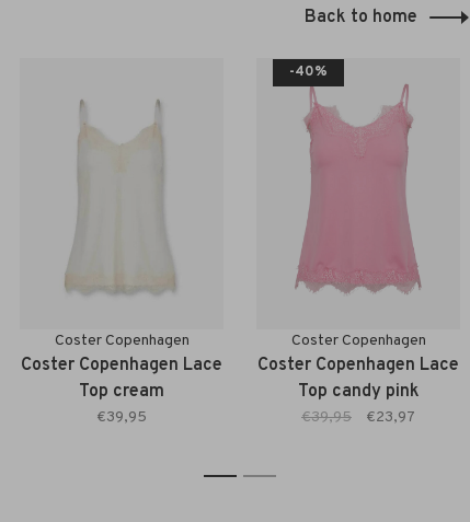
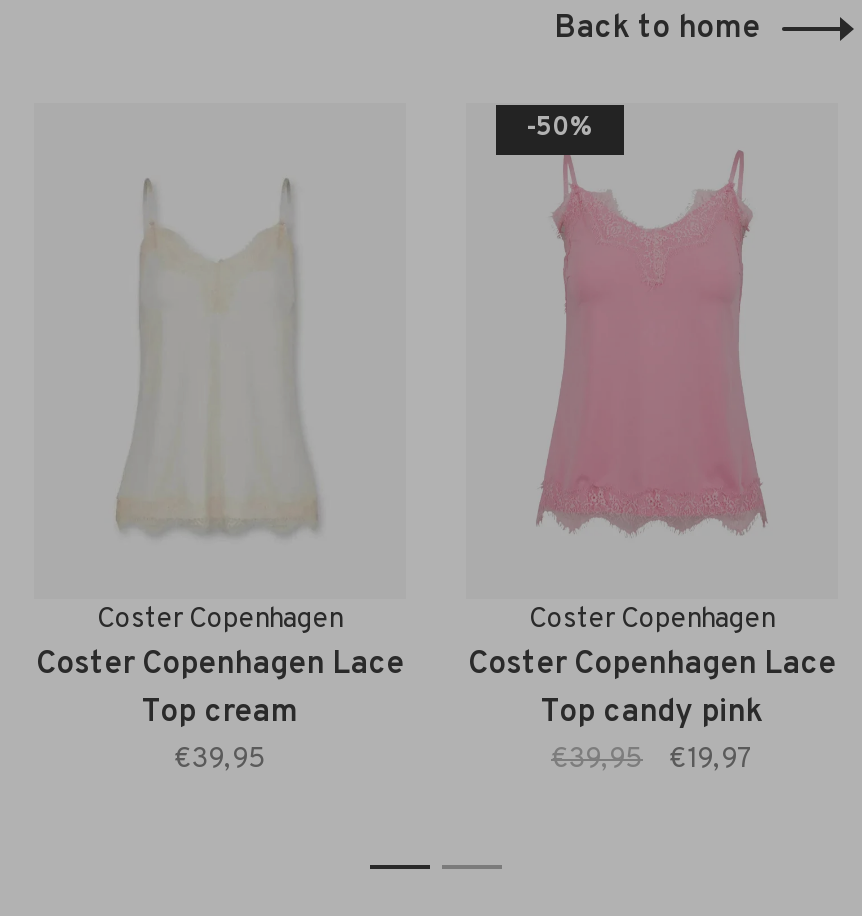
[289,64,328,82] -40% -> [526,114,594,146] -50%
[301,409,415,427] €39,95 €23,97 -> [551,744,753,778] €39,95 €19,97

